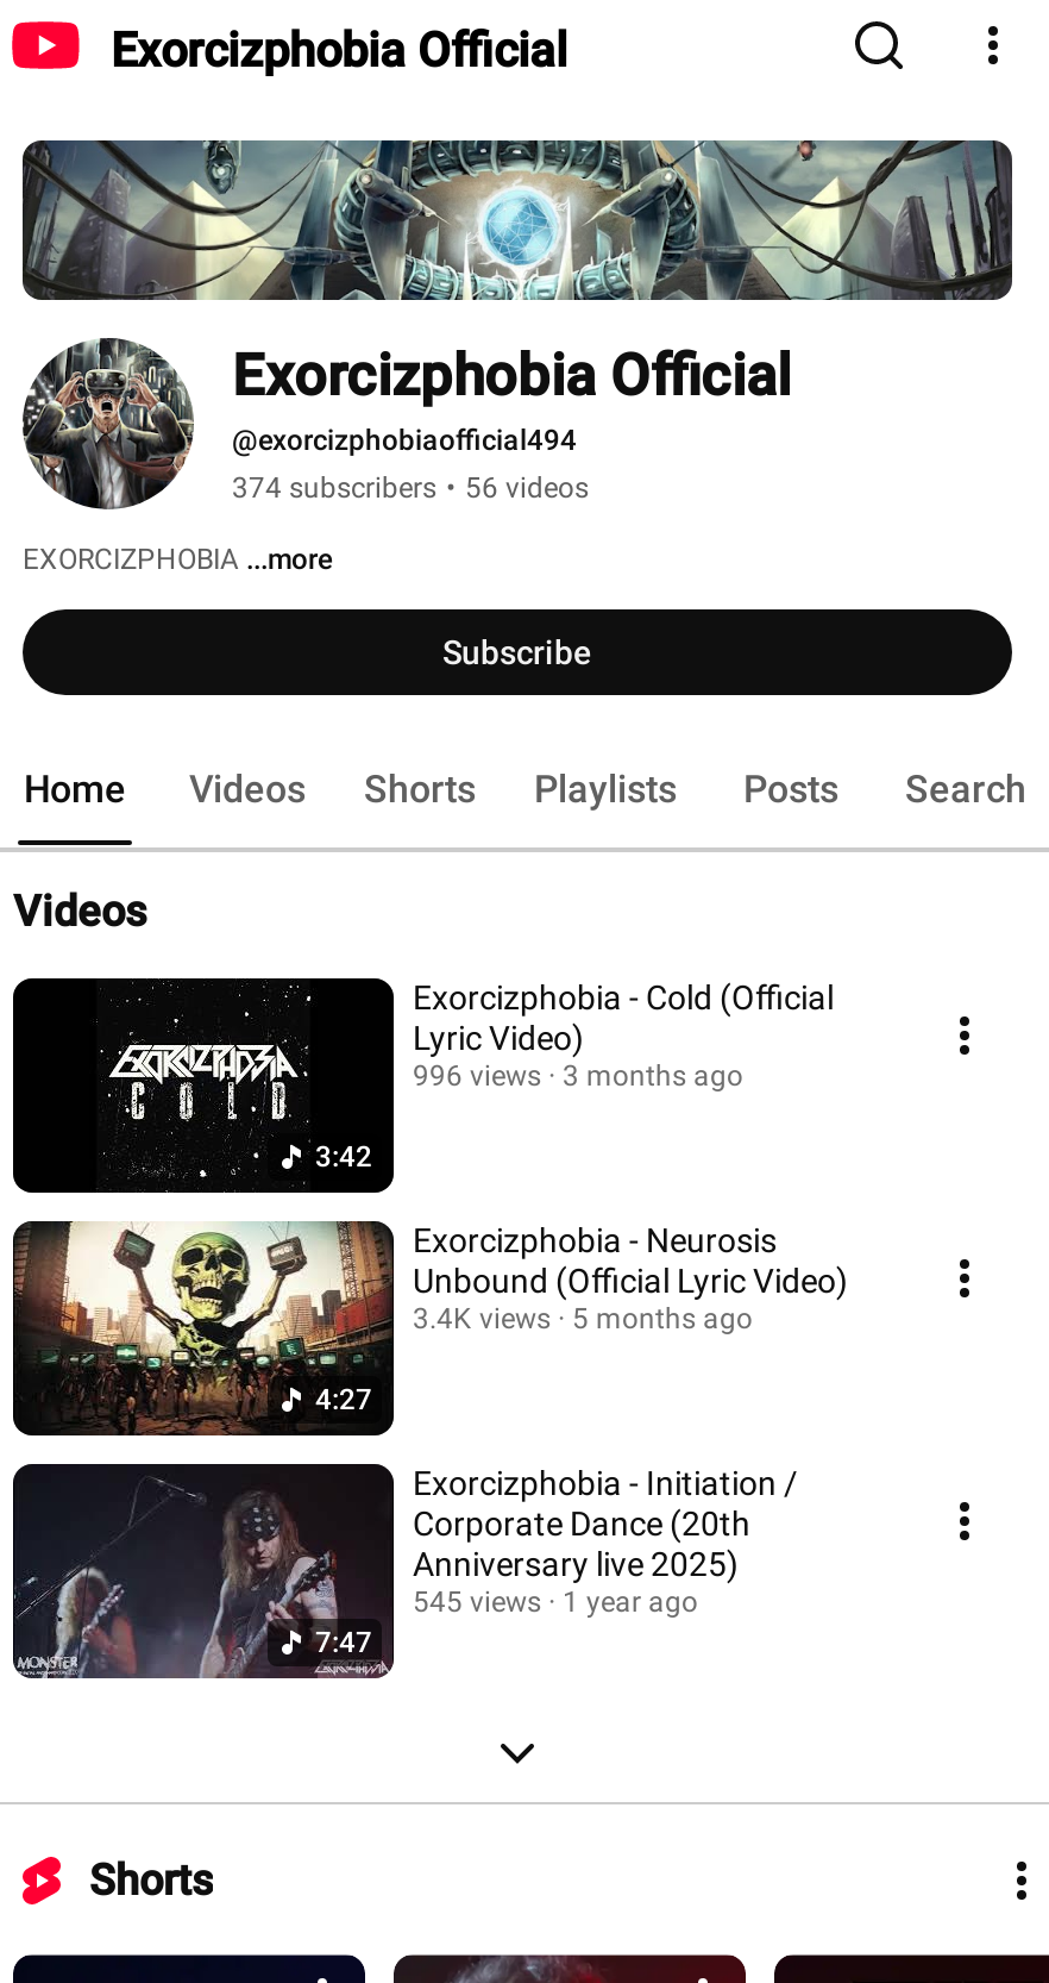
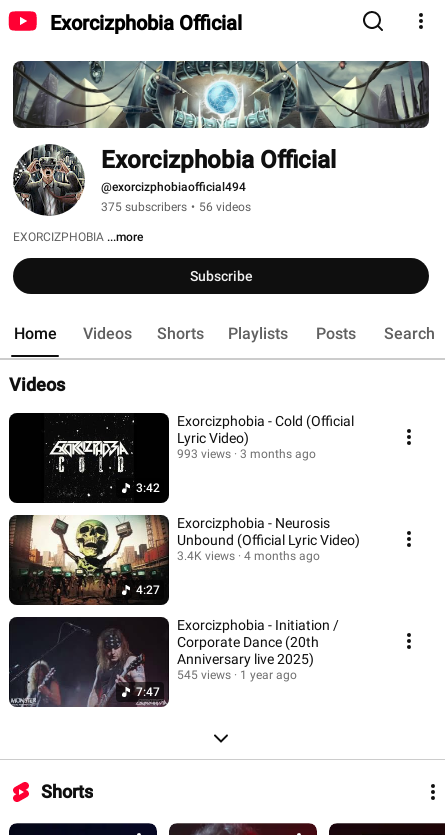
[232,471,589,505] 374 subscribers • 56 videos -> [101,200,251,214] 375 subscribers • 56 videos
[413,1059,743,1093] 996 views 3 months ago -> [177,447,316,461] 993 views 3 months ago
[413,1302,753,1335] 3.4K views 5 months ago -> [177,549,320,563] 3.4K views 4 months ago

